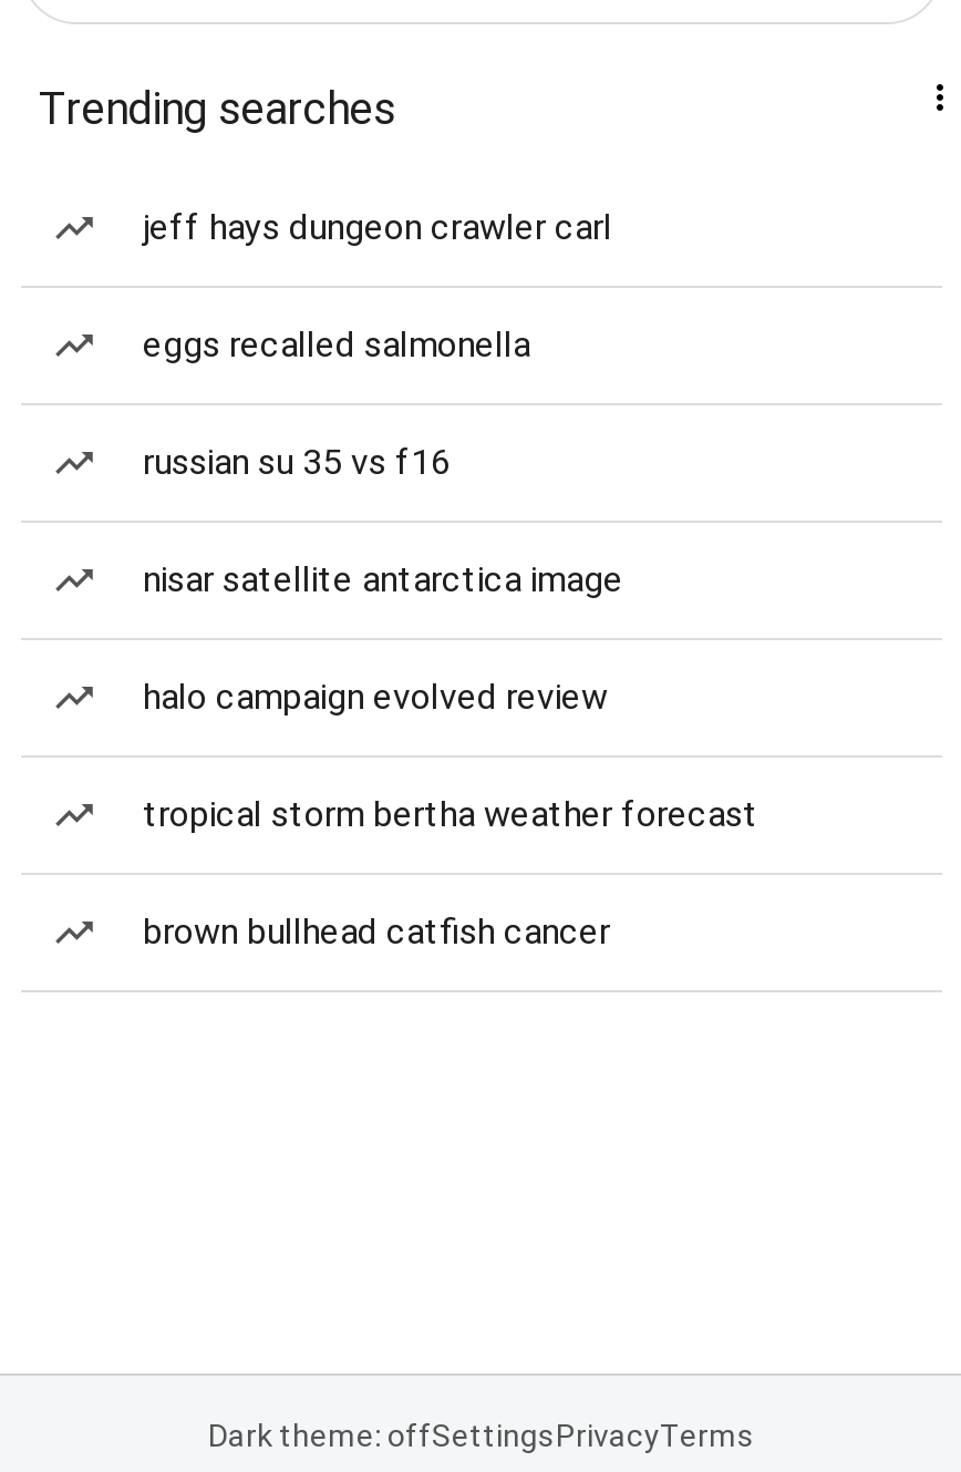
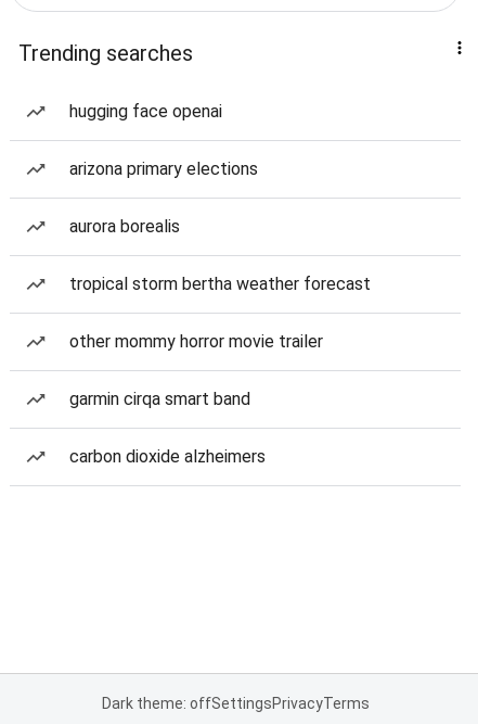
[143,206,623,718] jeff hays dungeon crawler carl | eggs recalled salmonella | russian su 35 vs f16 | nisar satellite antarctica image | halo campaign evolved review -> [69,101,258,237] hugging face openai | arizona primary elections | aurora borealis
moved [143,793,758,835] -> [69,274,371,294]: tropical storm bertha weather forecast
[143,910,610,953] brown bullhead catfish cancer -> [69,331,323,467] other mommy horror movie trailer | garmin cirqa smart band | carbon dioxide alzheimers

